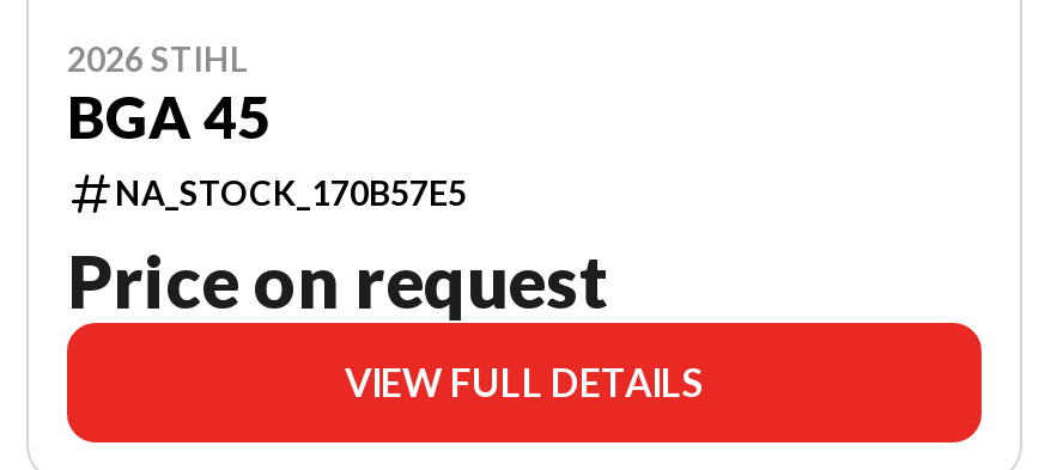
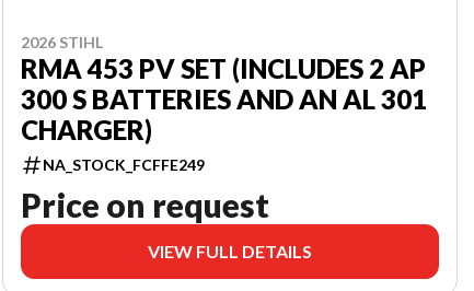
[67,81,467,213] BGA 45 | NA_STOCK_170B57E5 -> [21,52,427,173] RMA 453 PV SET (INCLUDES 2 AP | 300 S BATTERIES AND AN AL 301 | CHARGER) | NA_STOCK_FCFFE249

